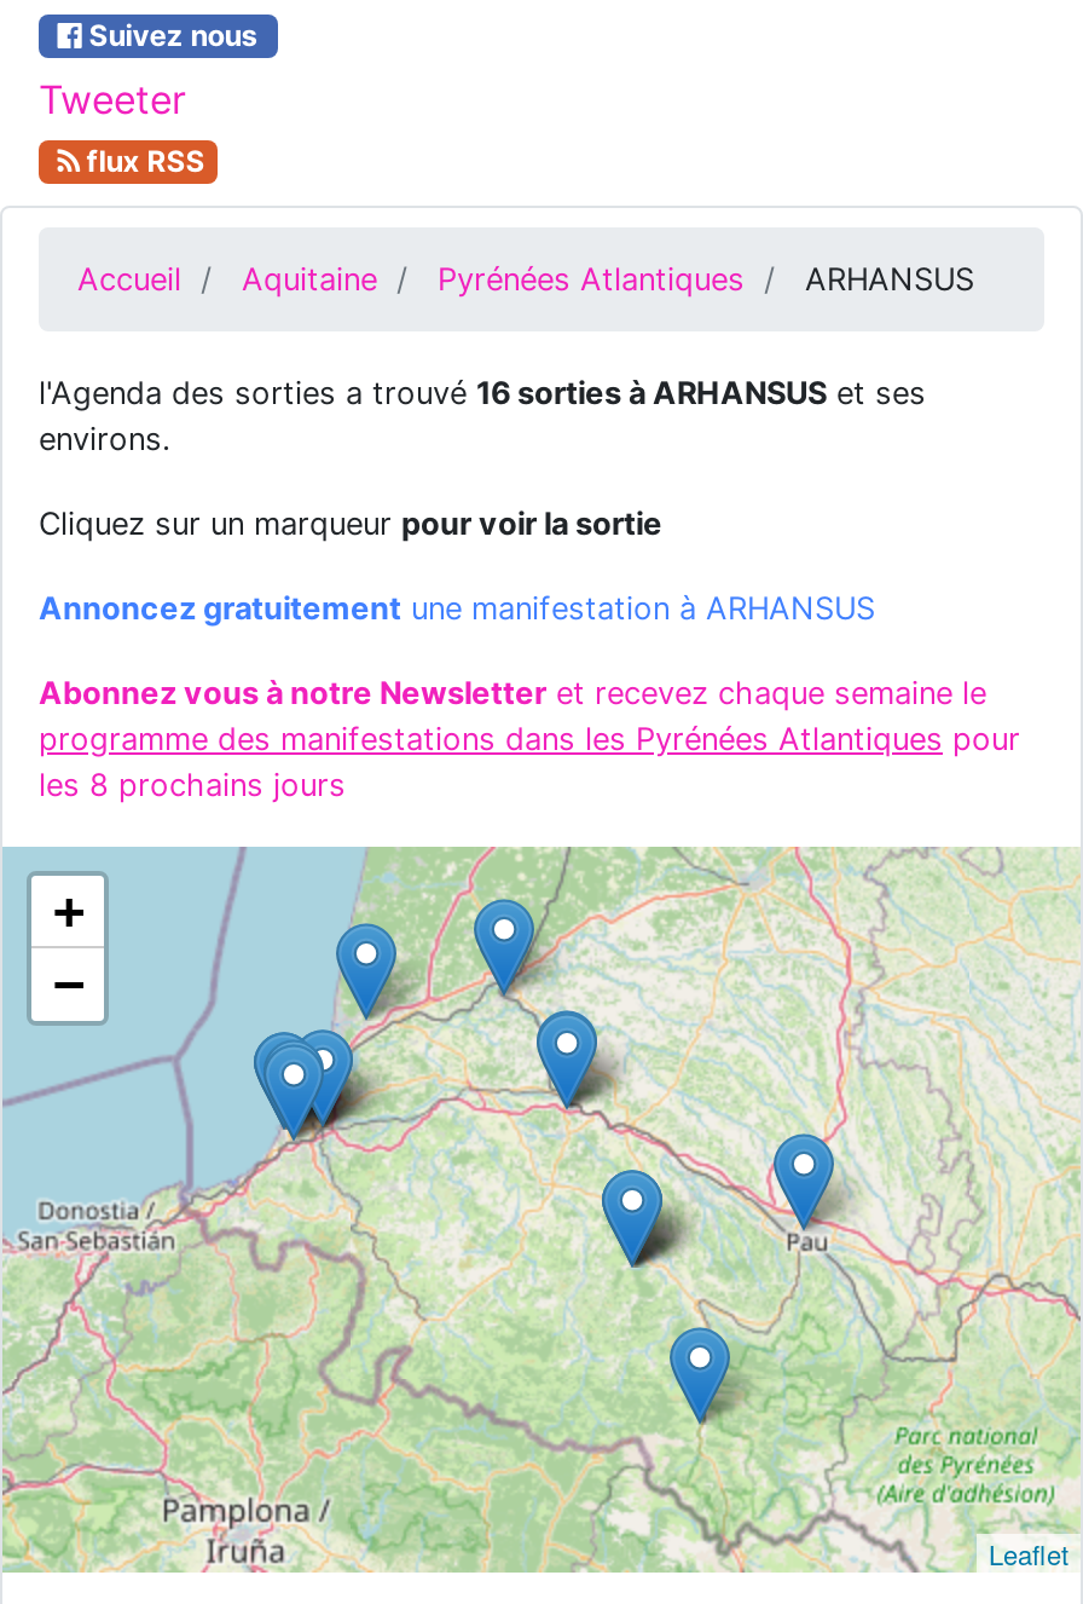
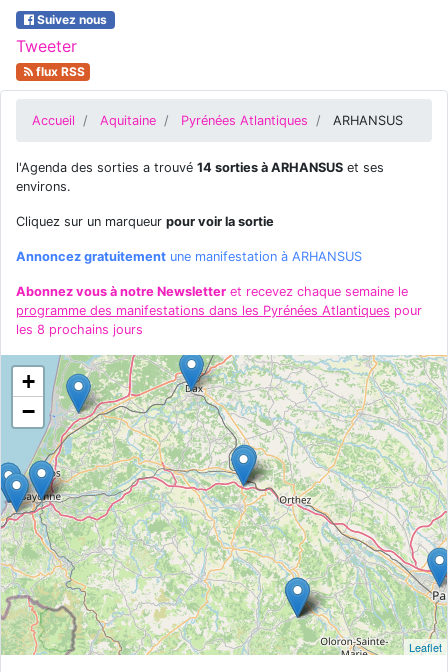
[39,375,926,411] l'Agenda des sorties a trouvé 16 sorties à ARHANSUS et ses -> [16,160,384,175] l'Agenda des sorties a trouvé 14 sorties à ARHANSUS et ses
[7,844,1076,1573] [image] -> [3,354,445,656] [image]

